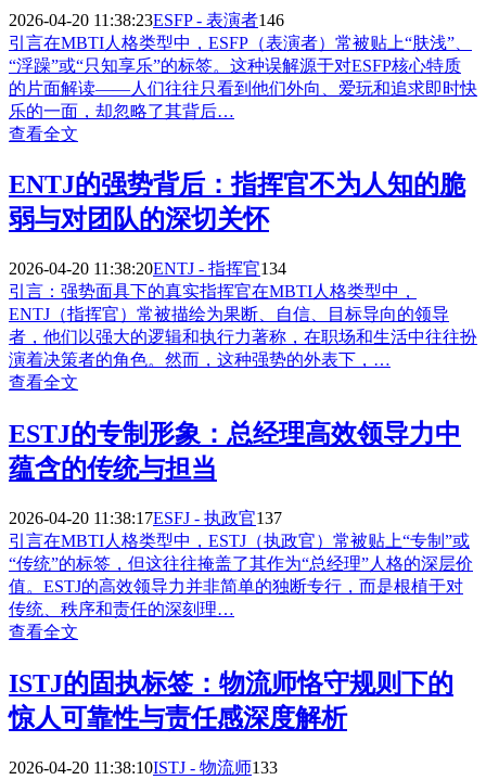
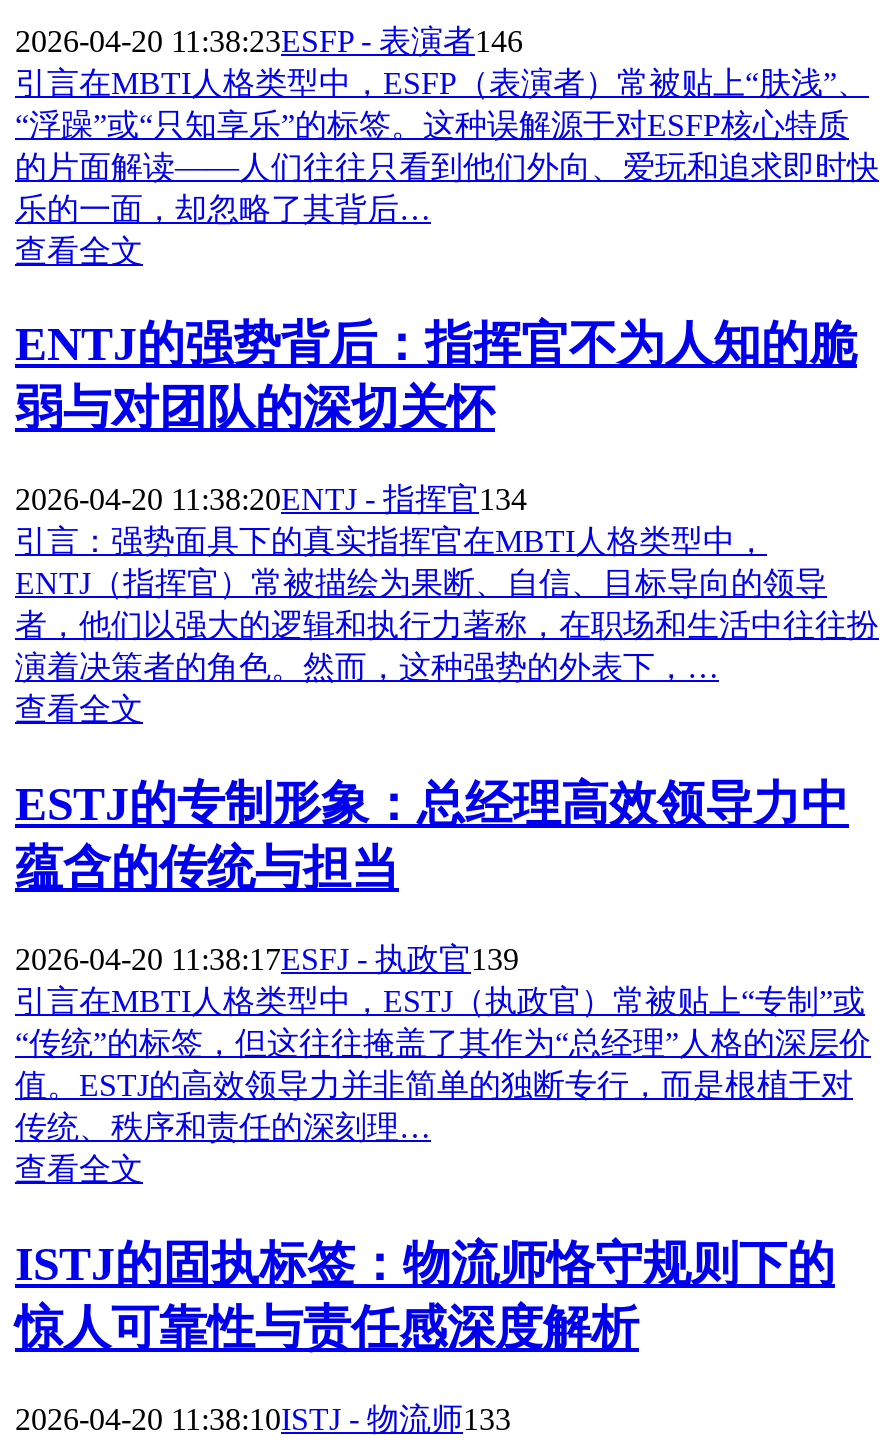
[9,509,282,527] 2026-04-20 11:38:17ESFJ - 执政官137 -> [15,942,519,976] 2026-04-20 11:38:17ESFJ - 执政官139

